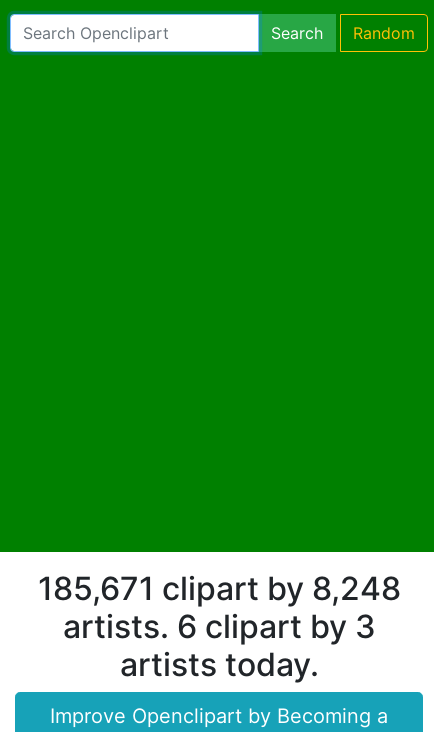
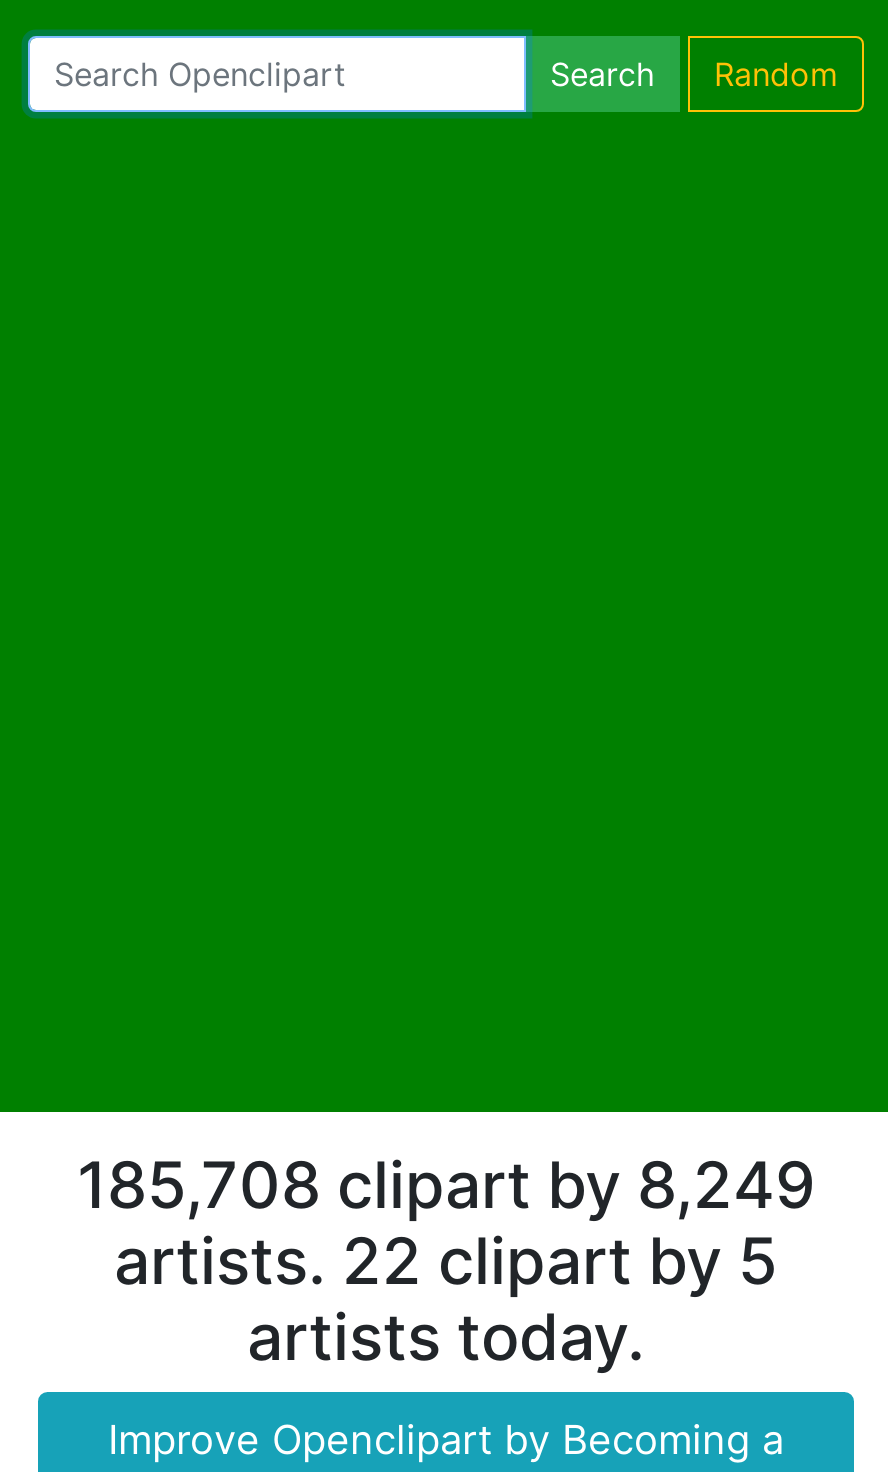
[37,568,400,607] 185,671 clipart by 8,248 -> [77,1145,815,1223] 185,708 clipart by 8,249
[62,606,375,645] artists. 6 clipart by 3 -> [114,1221,778,1299] artists. 22 clipart by 5

